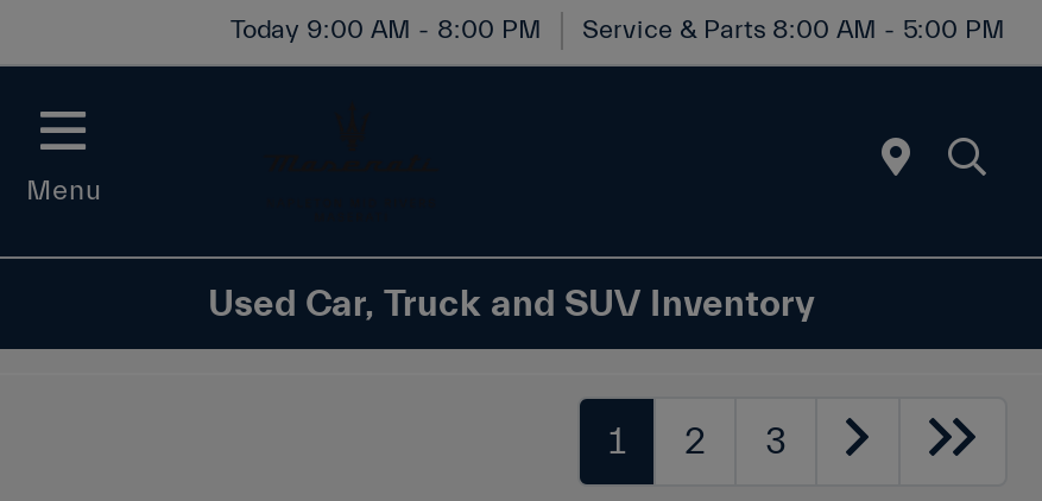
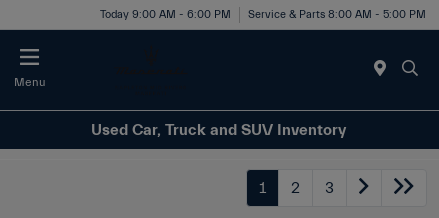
[230,13,1005,44] Today 9:00 AM - 8:00 PM Service & Parts 8:00 AM - 5:00 PM -> [100,7,426,20] Today 9:00 AM - 6:00 PM Service & Parts 8:00 AM - 5:00 PM

